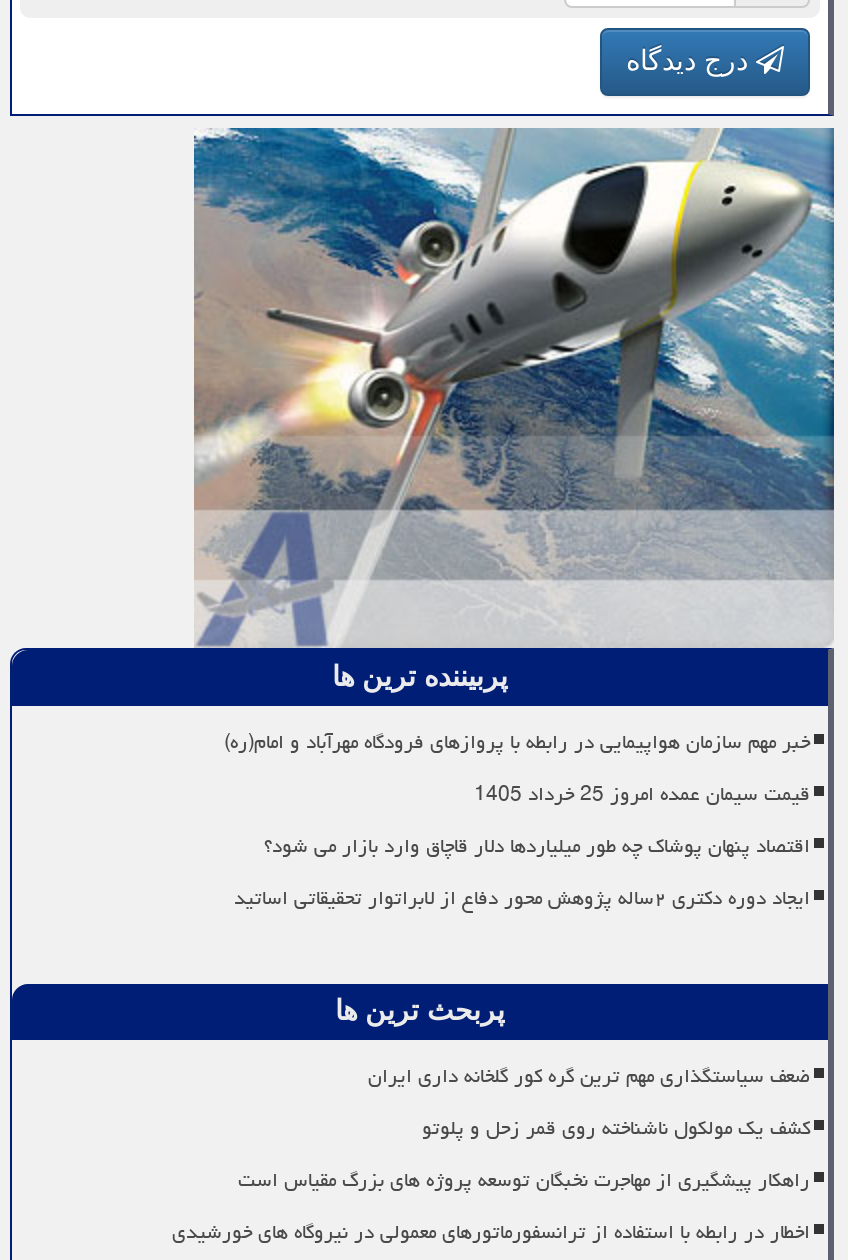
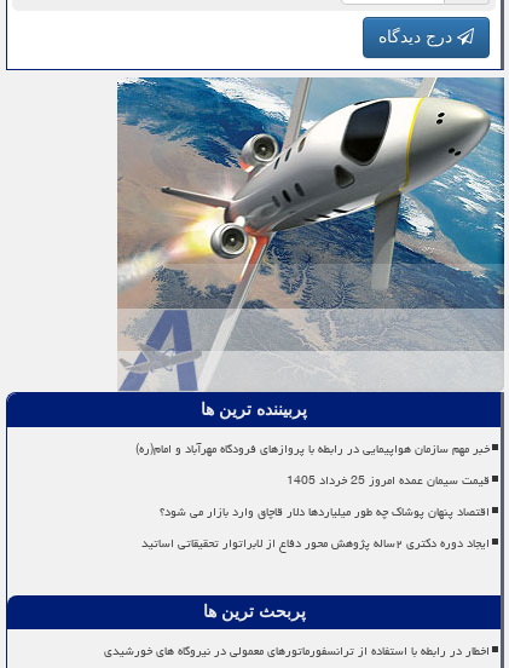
[238,1056,810,1200] ضعف سیاستگذاری مهم ترین گره کور گلخانه داری ایران | کشف یک مولکول ناشناخته روی قمر زحل و پلوتو | راهکار پیشگیری از مهاجرت نخبگان توسعه پروژه های بزرگ مقیاس است -> none

